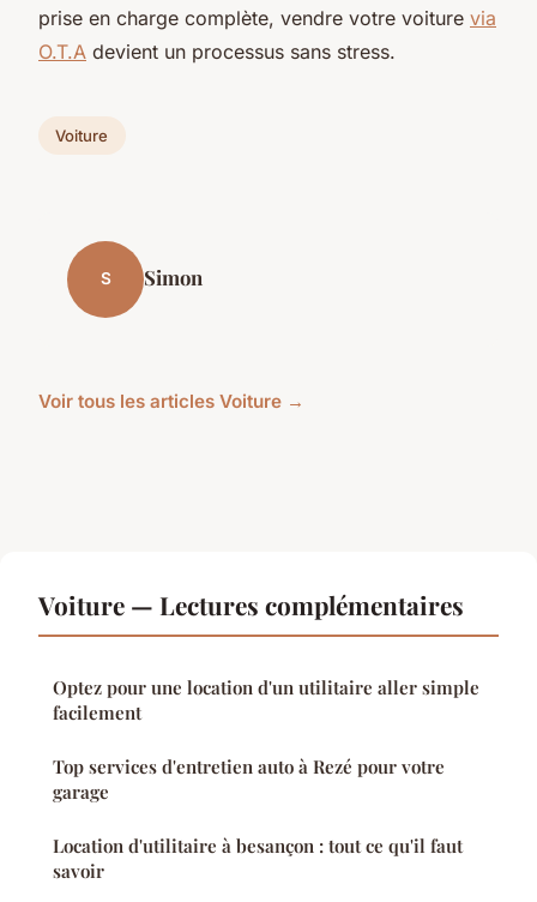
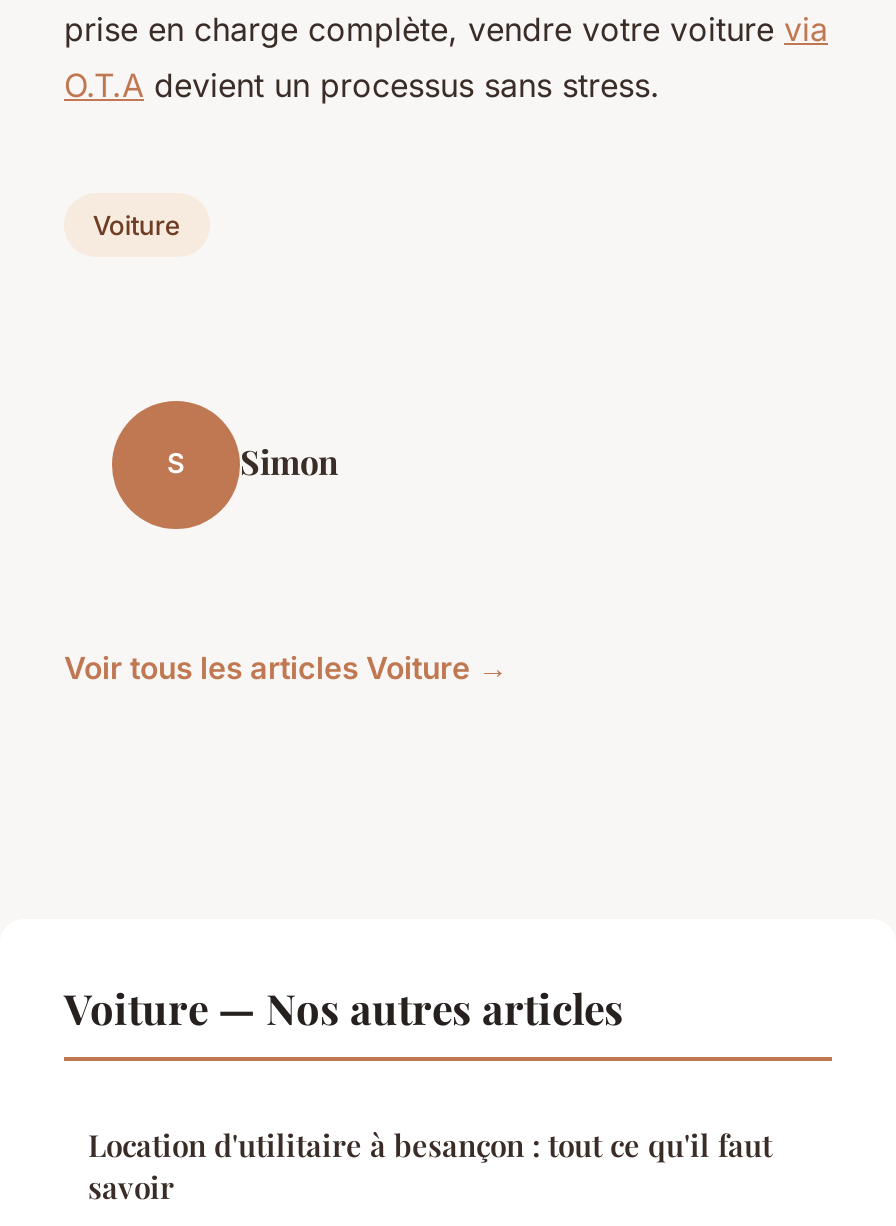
[38,587,479,803] Voiture — Lectures complémentaires | Optez pour une location d'un utilitaire aller simple | facilement | Top services d'entretien auto à Rezé pour votre | garage -> [64,978,624,1034] Voiture — Nos autres articles

